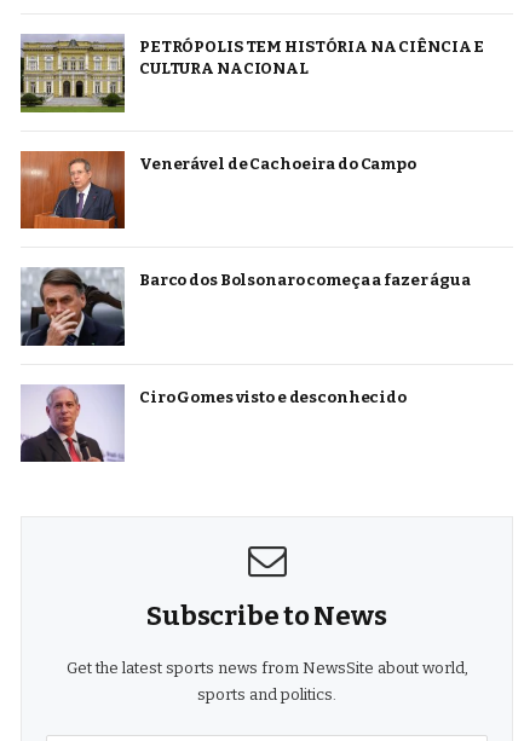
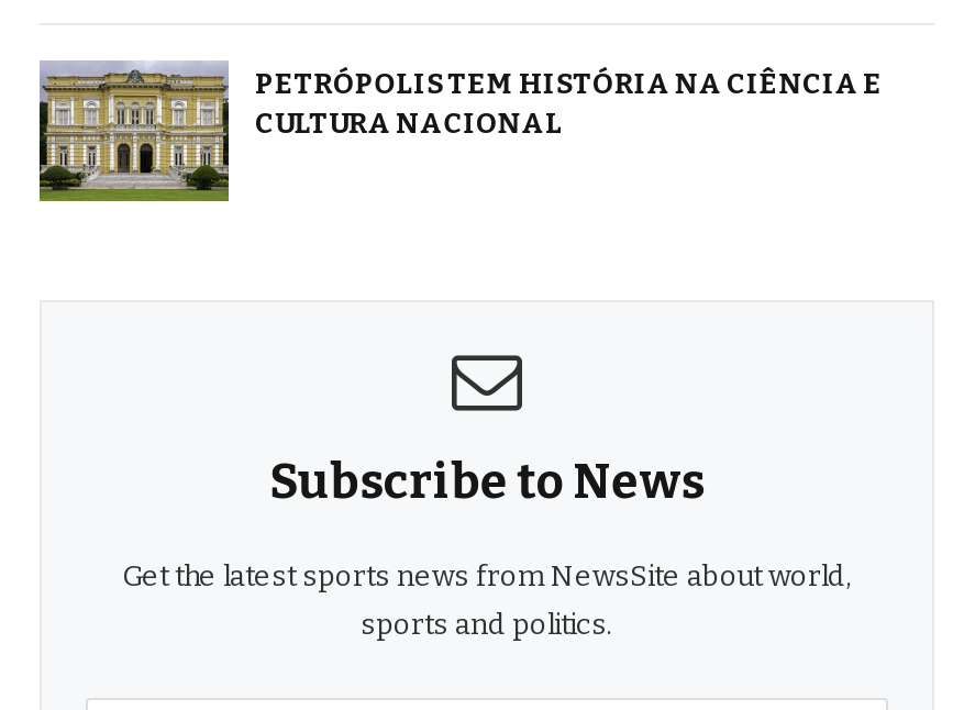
[19,150,416,230] [image] | Venerável de Cachoeira do Campo -> none
[19,267,471,347] [image] | Barco dos Bolsonaro começa a fazer água -> none
[21,387,407,463] [image] | Ciro Gomes visto e desconhecido -> none

